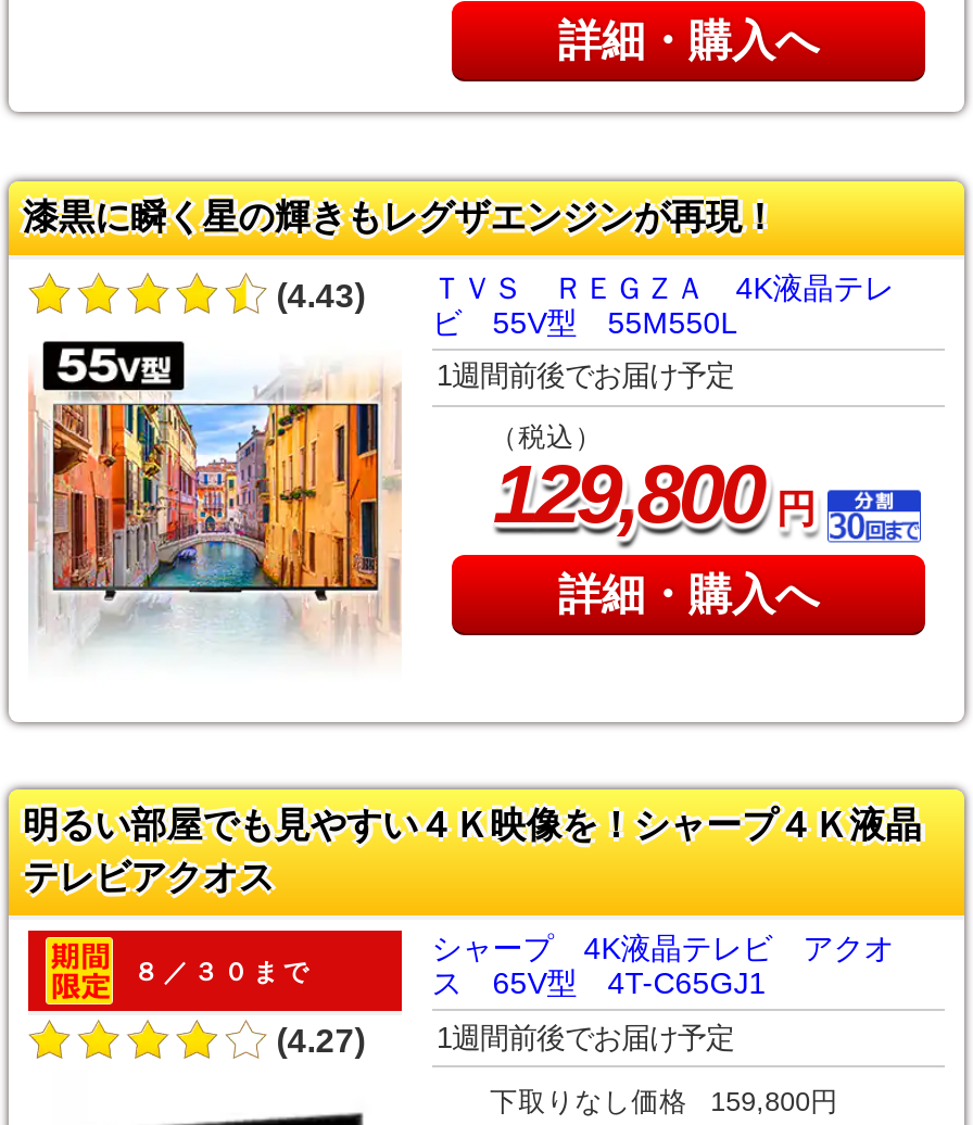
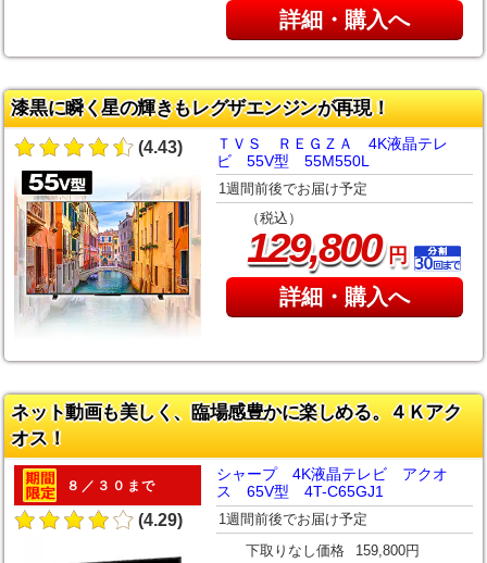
[23,804,922,897] 明るい部屋でも見やすい４Ｋ映像を！シャープ４Ｋ液晶 | テレビアクオス -> [11,402,461,449] ネット動画も美しく、臨場感豊かに楽しめる。４Ｋアク | オス！
[276,1021,366,1058] (4.27) -> [138,511,183,529] (4.29)

